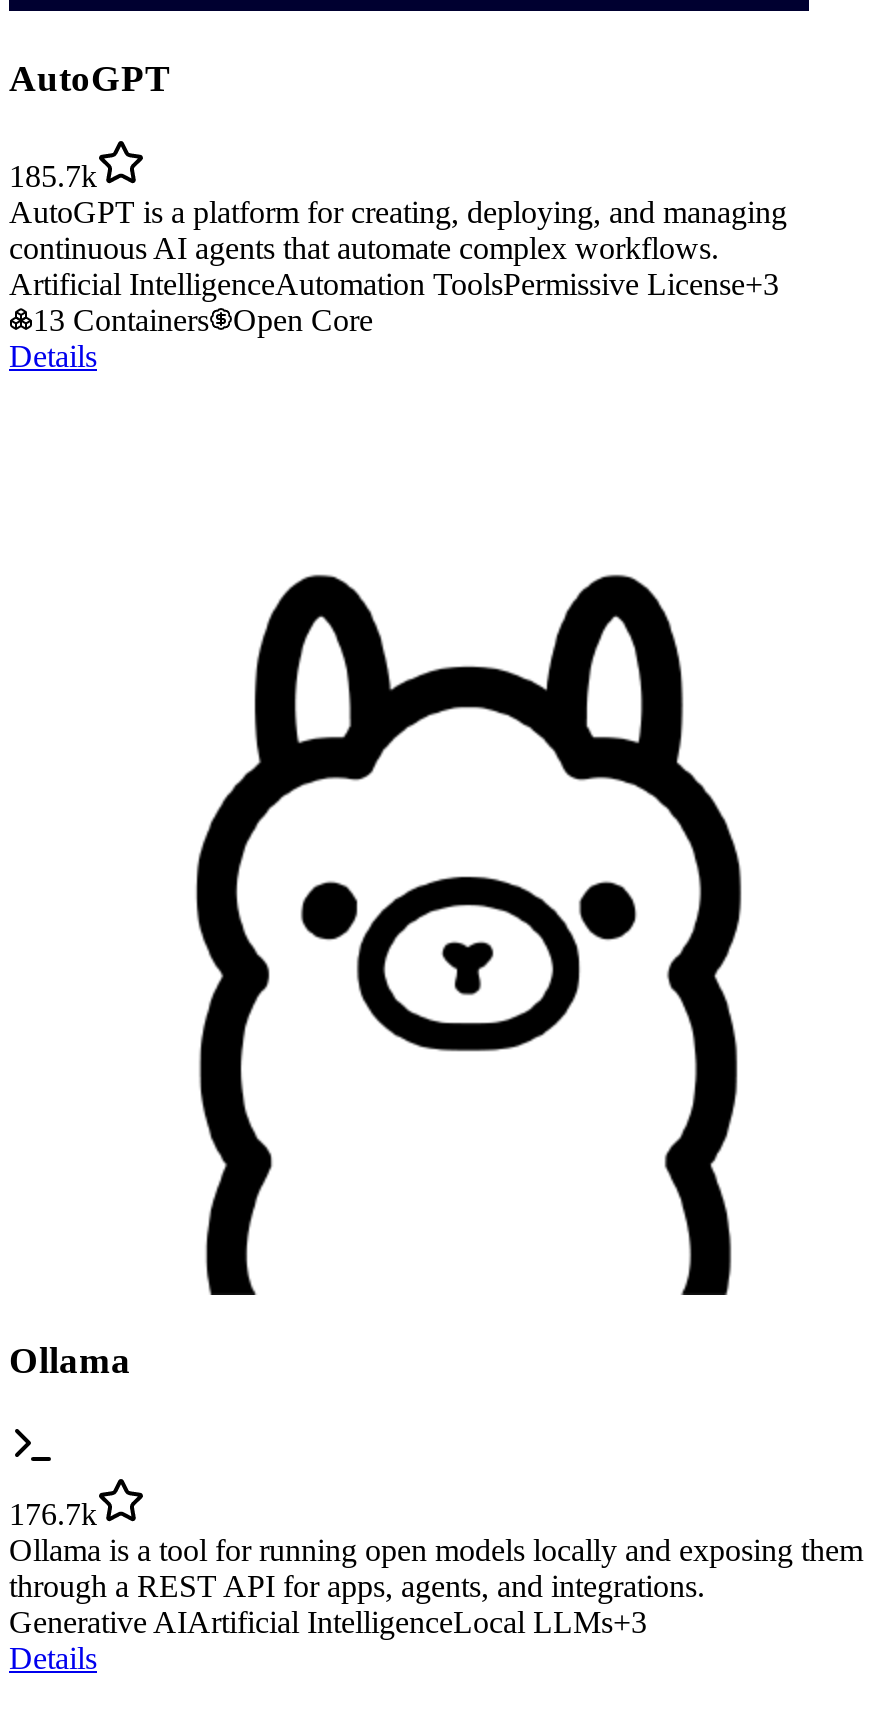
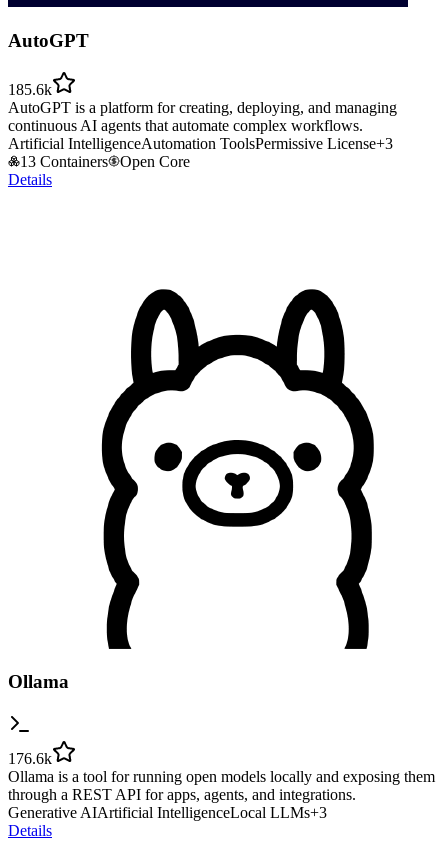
[9,159,97,193] 185.7k -> [8,81,52,98] 185.6k
[9,1497,97,1531] 176.7k -> [8,750,52,767] 176.6k

